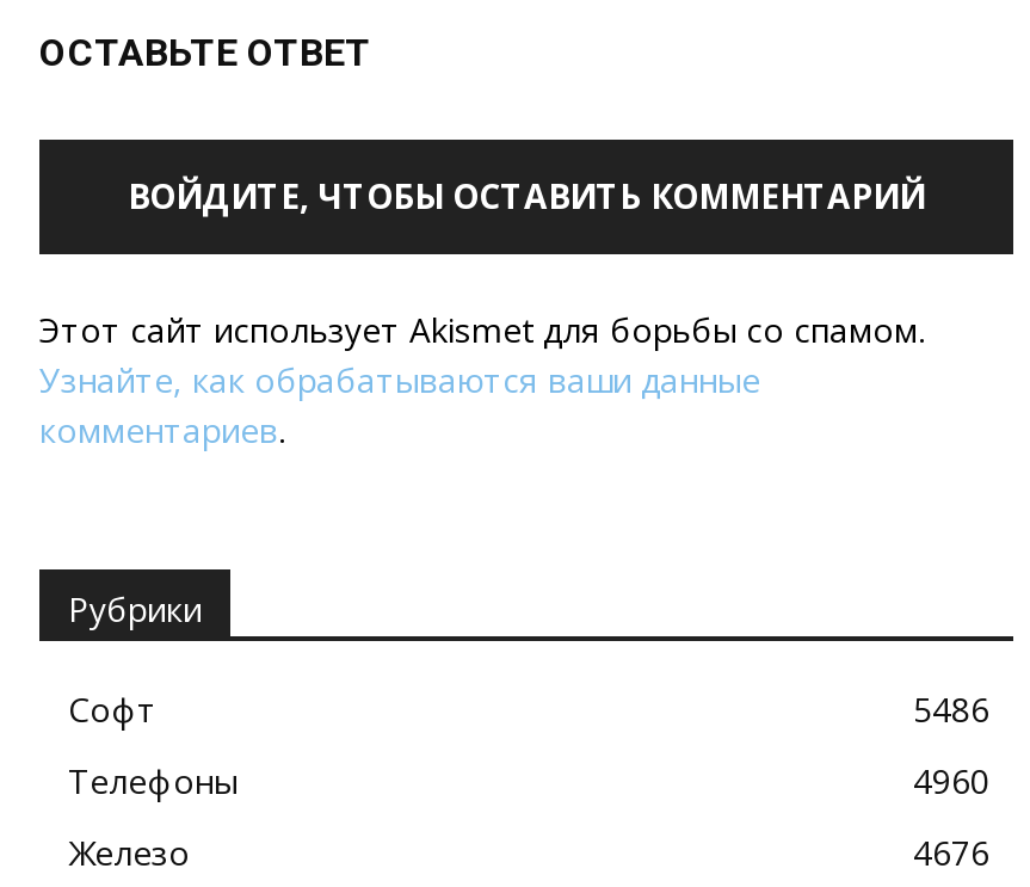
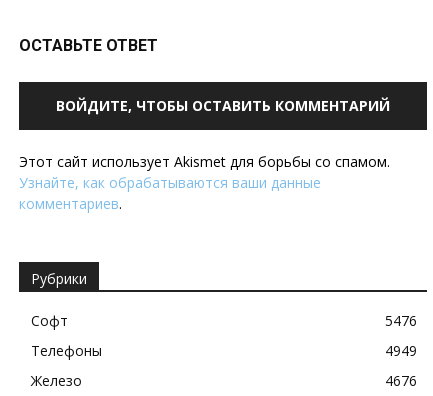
[913,686,989,731] 5486 -> [385,311,417,330] 5476
[913,758,989,803] 4960 -> [385,341,417,360] 4949

